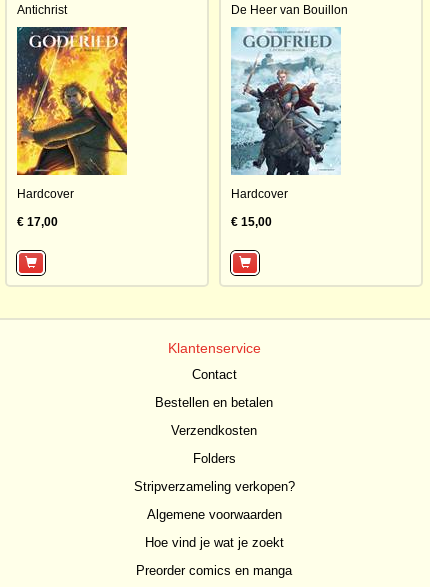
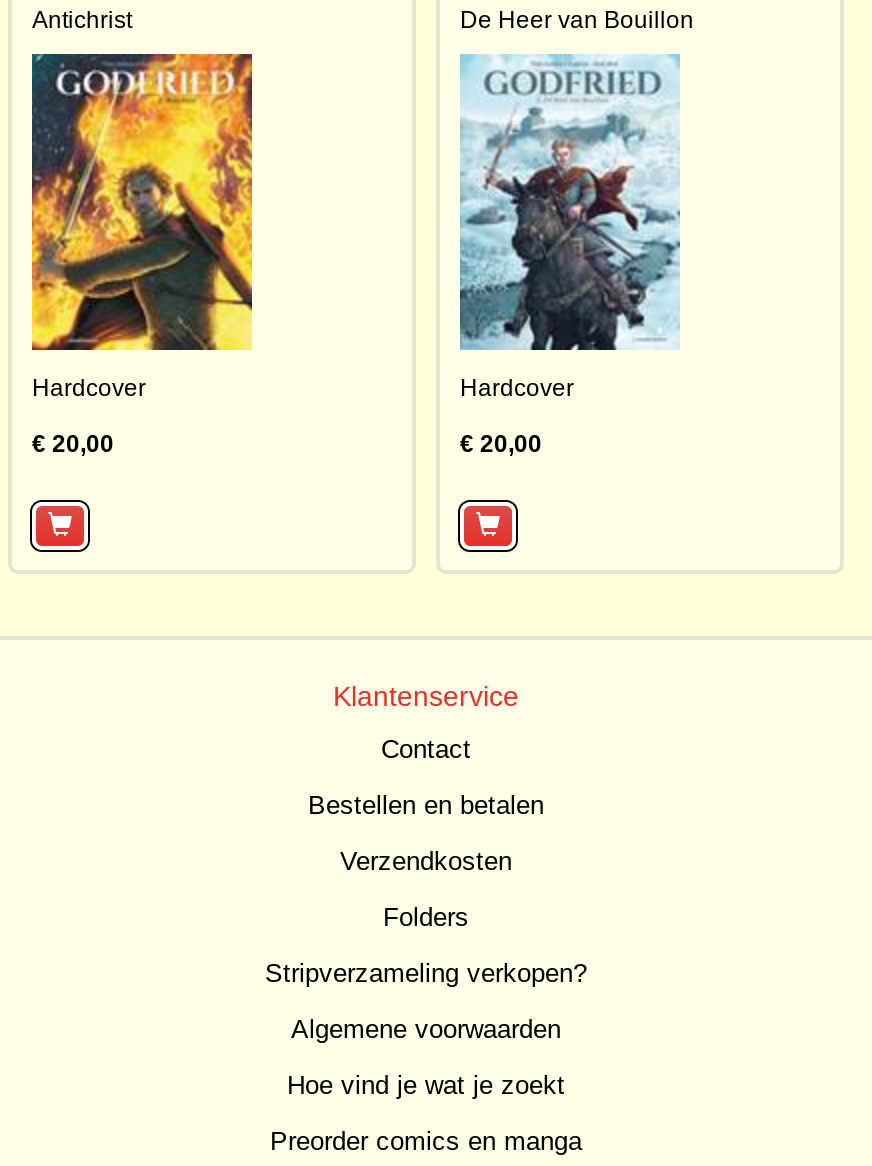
[17,215,58,229] € 17,00 -> [32,430,114,458] € 20,00
[231,215,272,229] € 15,00 -> [460,430,542,458] € 20,00

